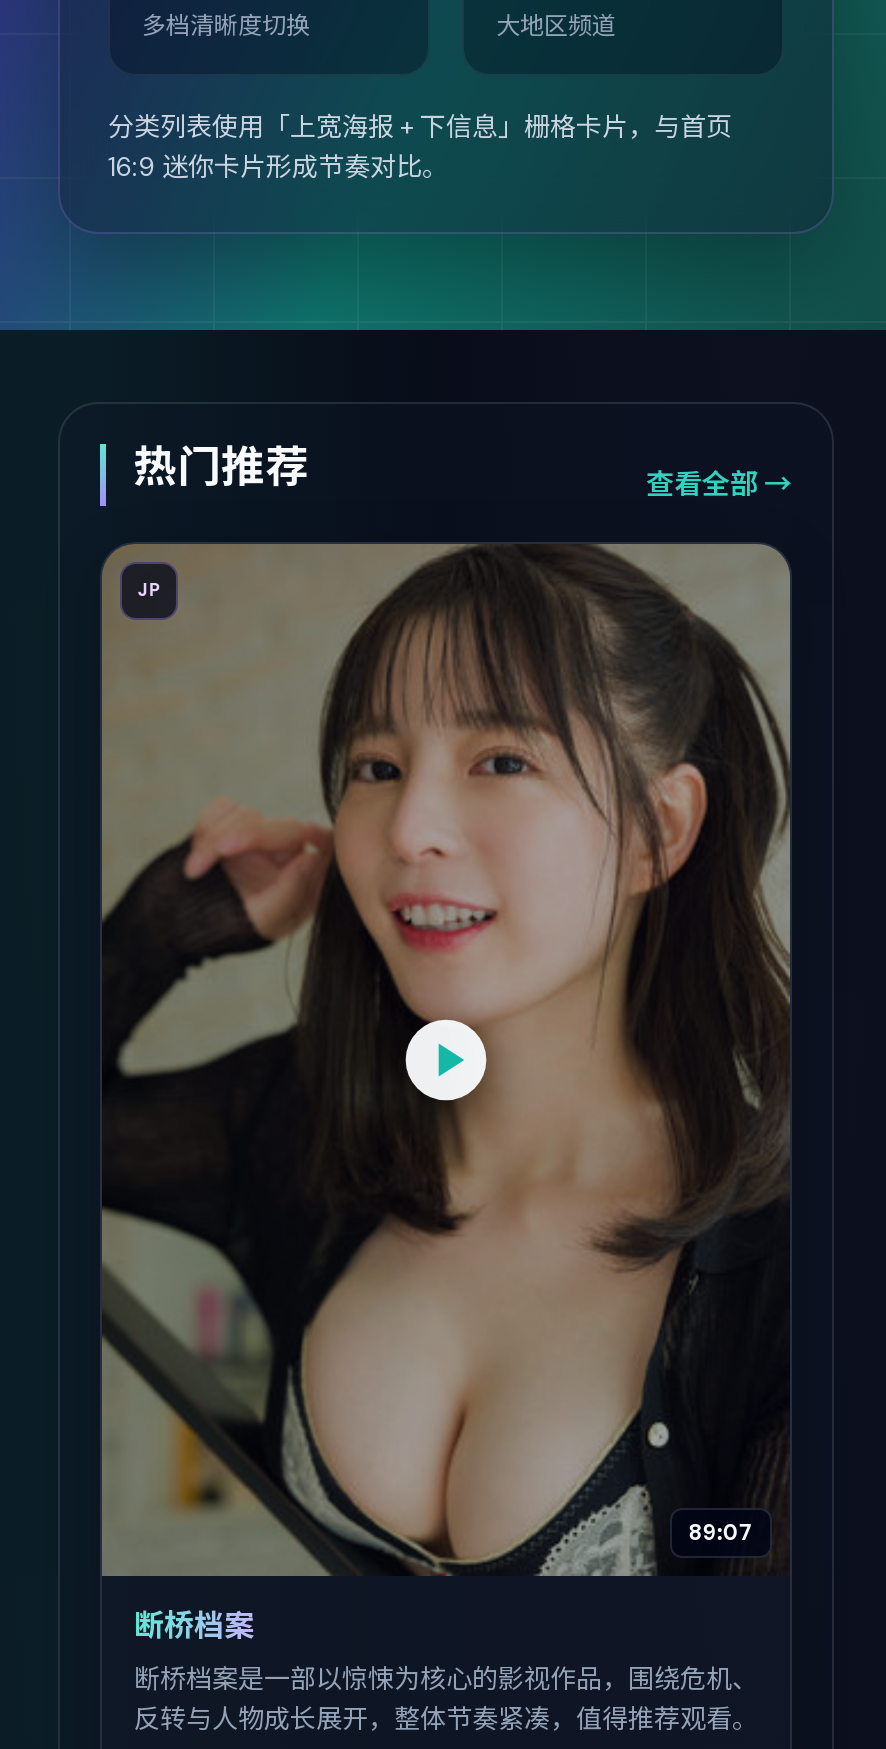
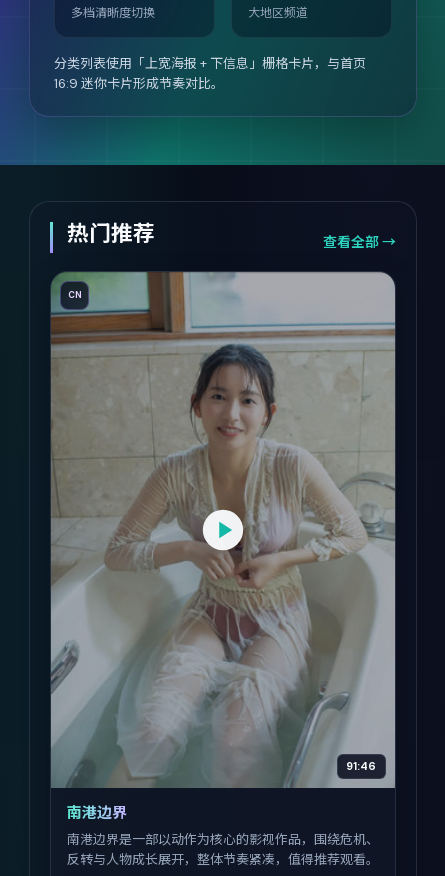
[100,542,792,1576] [image] | JP -> [50,271,396,789] [image] | CN
[689,1518,753,1546] 89:07 -> [346,759,376,773] 91:46
[134,1606,758,1697] 断桥档案 | 断桥档案是一部以惊悚为核心的影视作品，围绕危机、 -> [67,803,379,848] 南港边界 | 南港边界是一部以动作为核心的影视作品，围绕危机、

